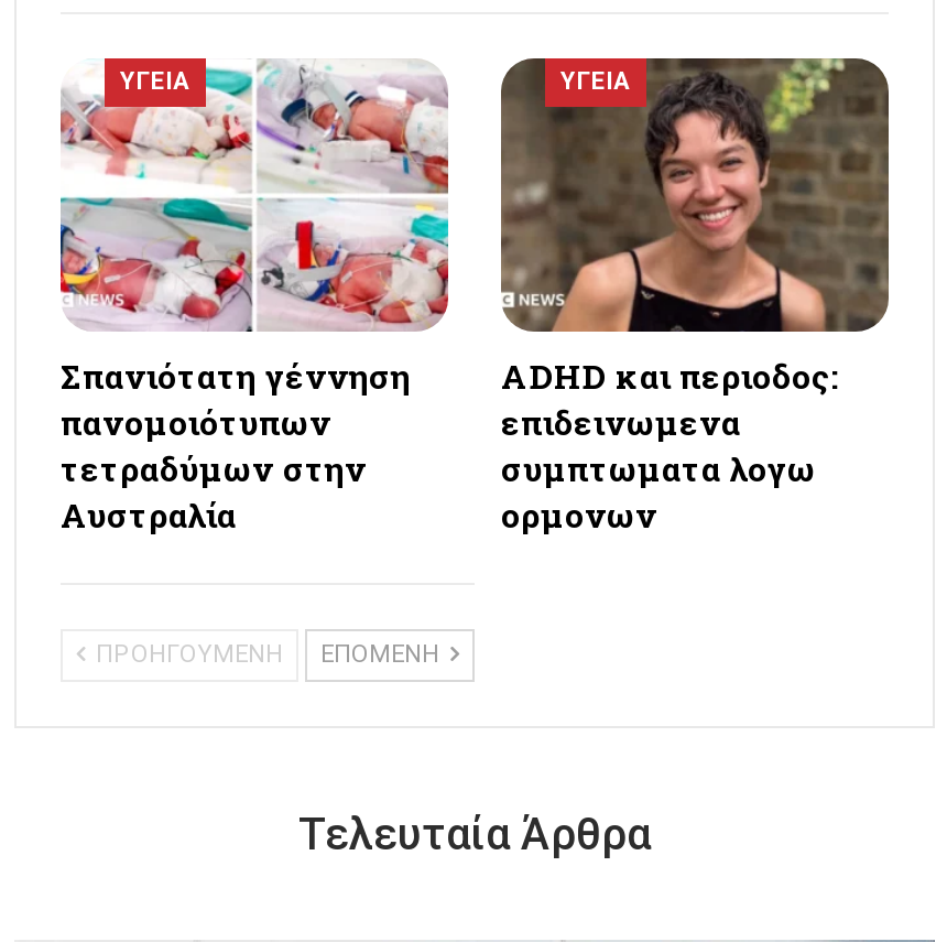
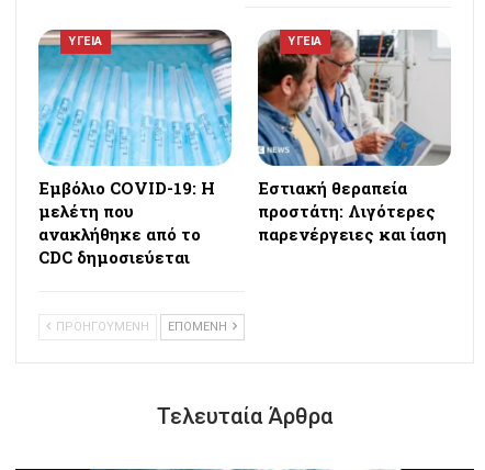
[58,58,450,536] [image] | Σπανιότατη γέννηση | πανομοιότυπων | τετραδύμων στην | Αυστραλία -> [37,29,233,268] [image] | Εμβόλιο COVID-19: Η | μελέτη που | ανακλήθηκε από το | CDC δημοσιεύεται
[499,56,891,536] [image] | ADHD και περιοδος: | επιδεινωμενα | συμπτωματα λογω | ορμονων -> [257,30,451,244] [image] | Εστιακή θεραπεία | προστάτη: Λιγότερες | παρενέργειες και ίαση

